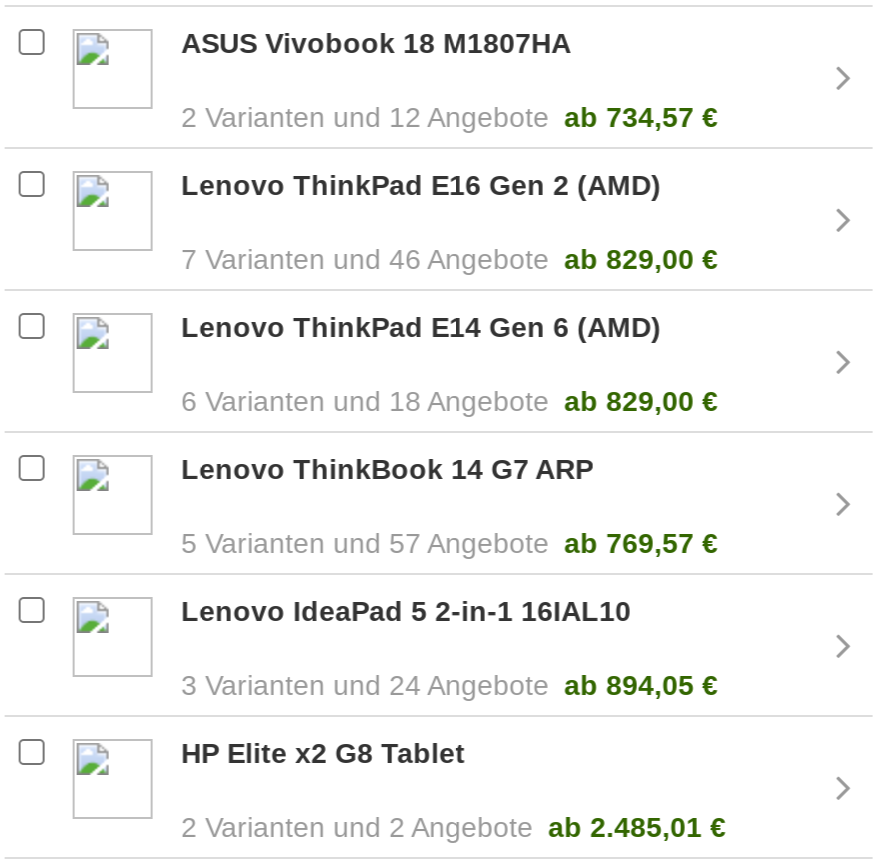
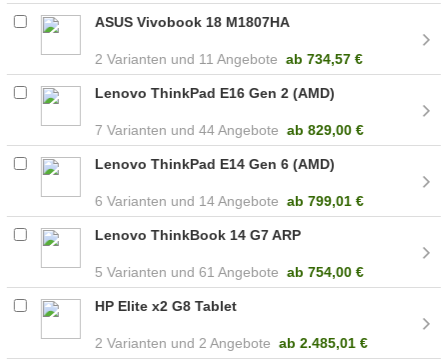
[389,101,718,133] 12 Angebote ab 734,57 € -> [199,51,362,67] 11 Angebote ab 734,57 €
[389,243,718,275] 46 Angebote ab 829,00 € -> [199,122,363,138] 44 Angebote ab 829,00 €
[389,385,718,417] 18 Angebote ab 829,00 € -> [199,193,363,209] 14 Angebote ab 799,01 €
[181,527,718,701] 57 Angebote ab 769,57 € | Lenovo IdeaPad 5 2-in-1 16IAL10 | 3 | 24 Angebote ab 894,05 € -> [199,264,363,280] 61 Angebote ab 754,00 €

